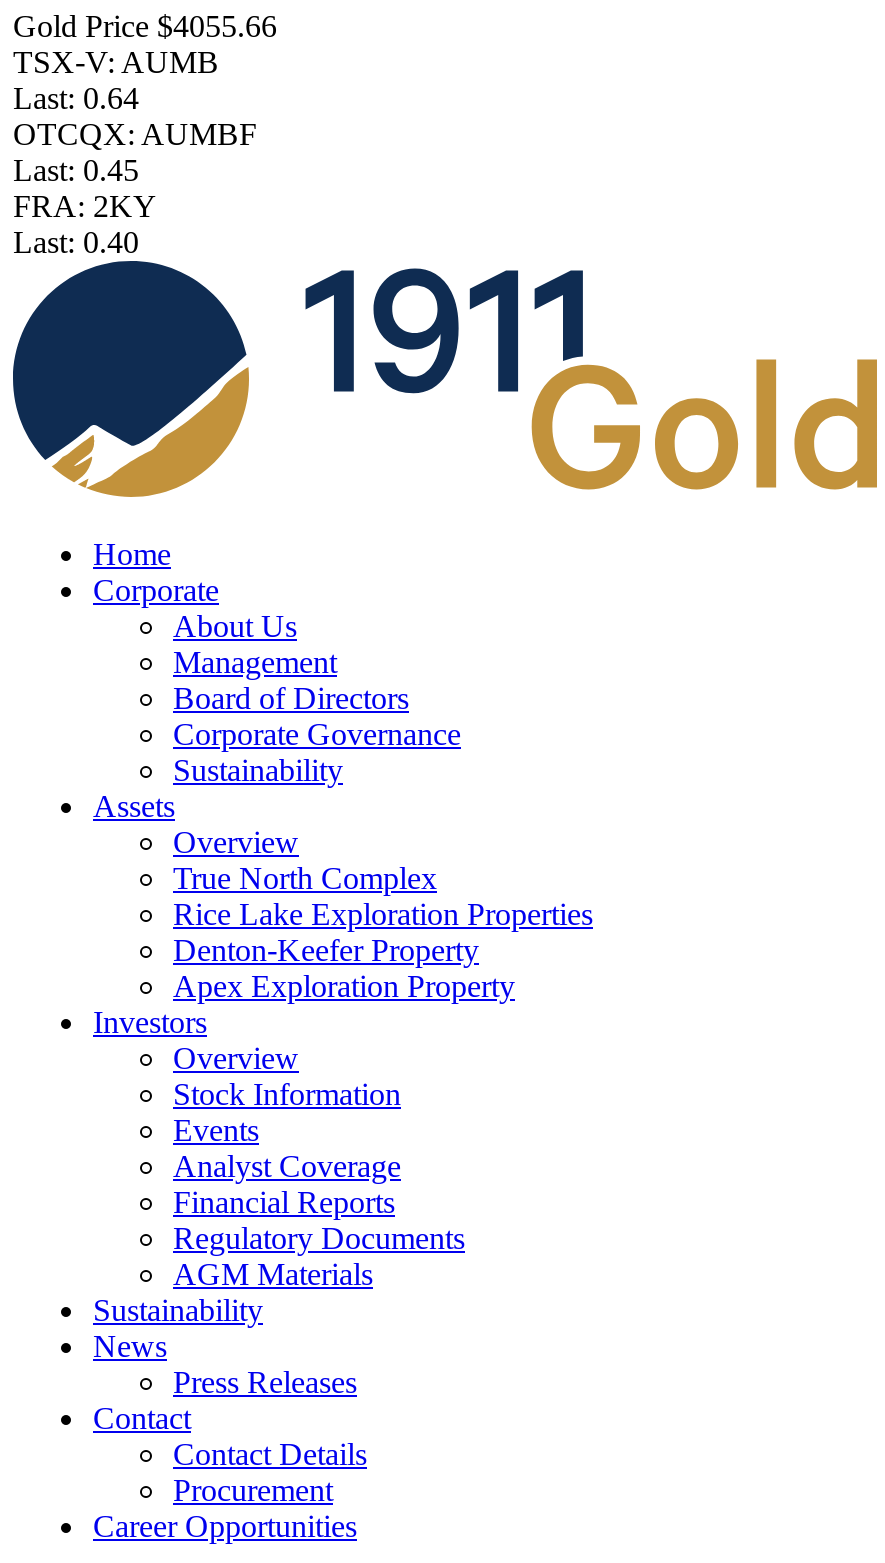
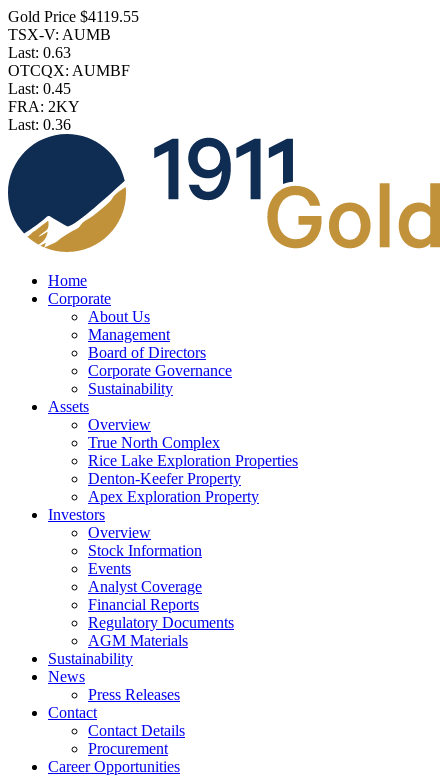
[13,9,277,43] Gold Price $4055.66 -> [8,8,139,25] Gold Price $4119.55
[13,81,139,115] Last: 0.64 -> [8,44,71,61] Last: 0.63
[13,225,139,259] Last: 0.40 -> [8,116,71,133] Last: 0.36

